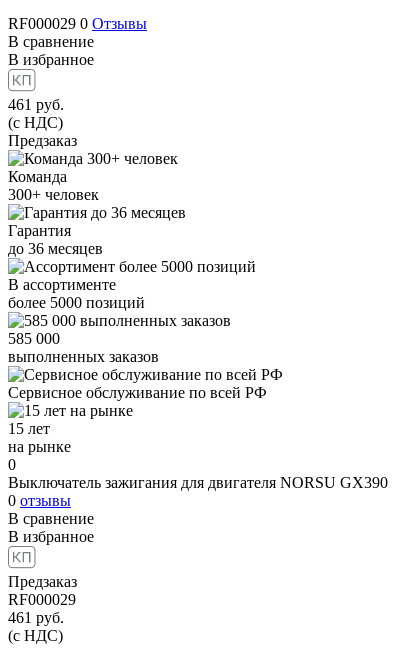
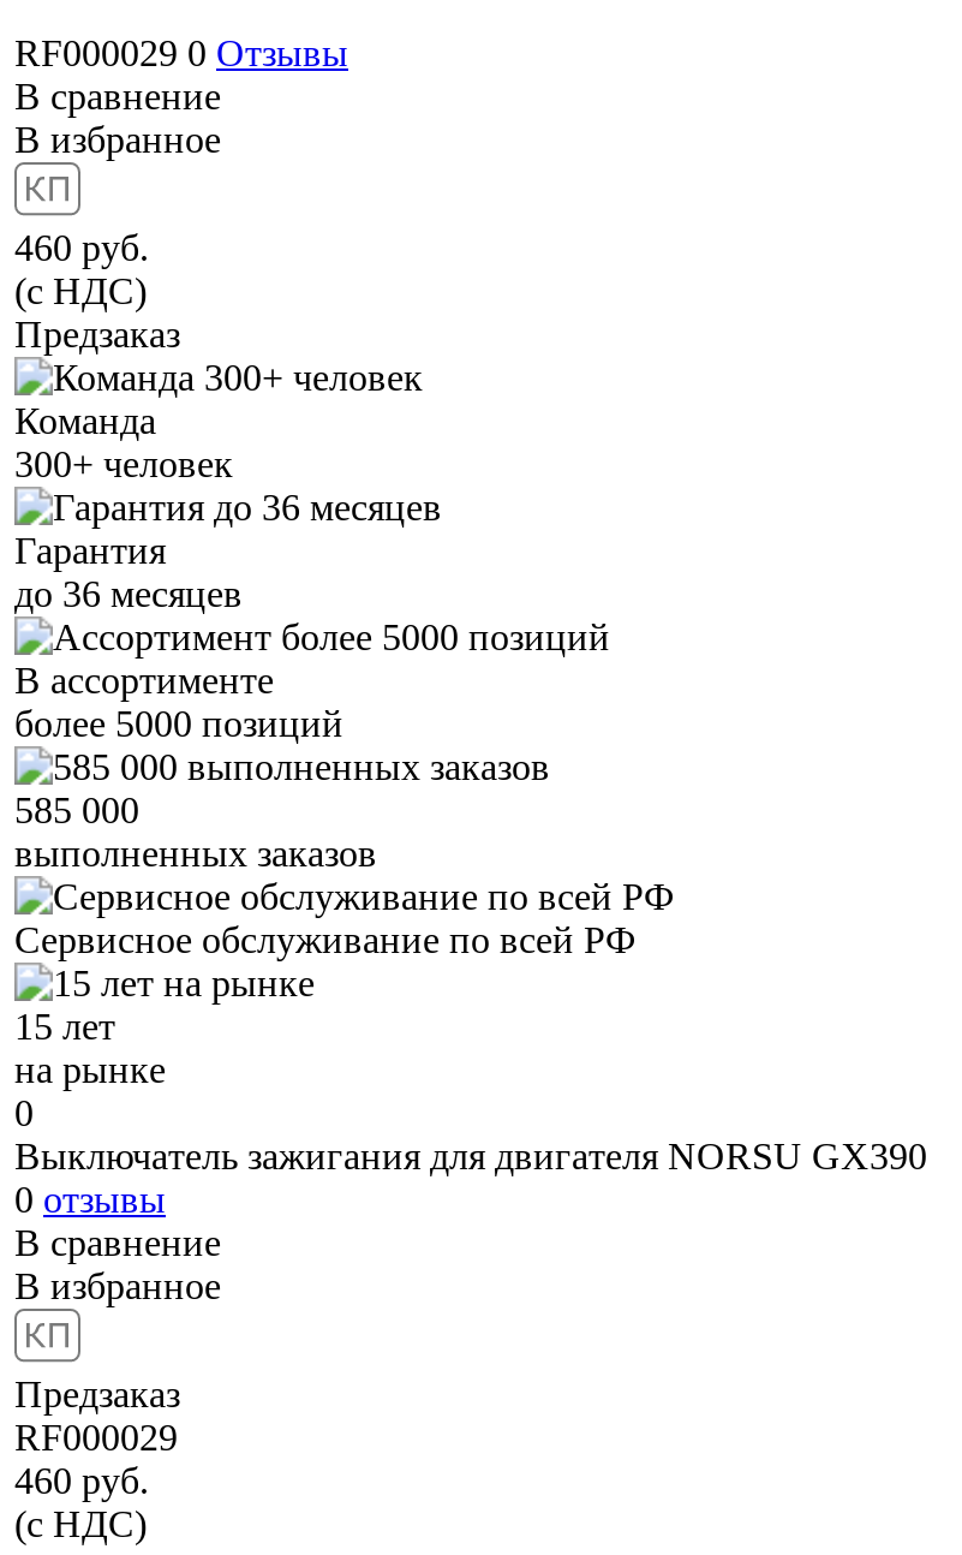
[8,96,64,113] 461 руб. -> [14,227,149,268] 460 руб.
[8,609,64,626] 461 руб. -> [14,1460,149,1501] 460 руб.

